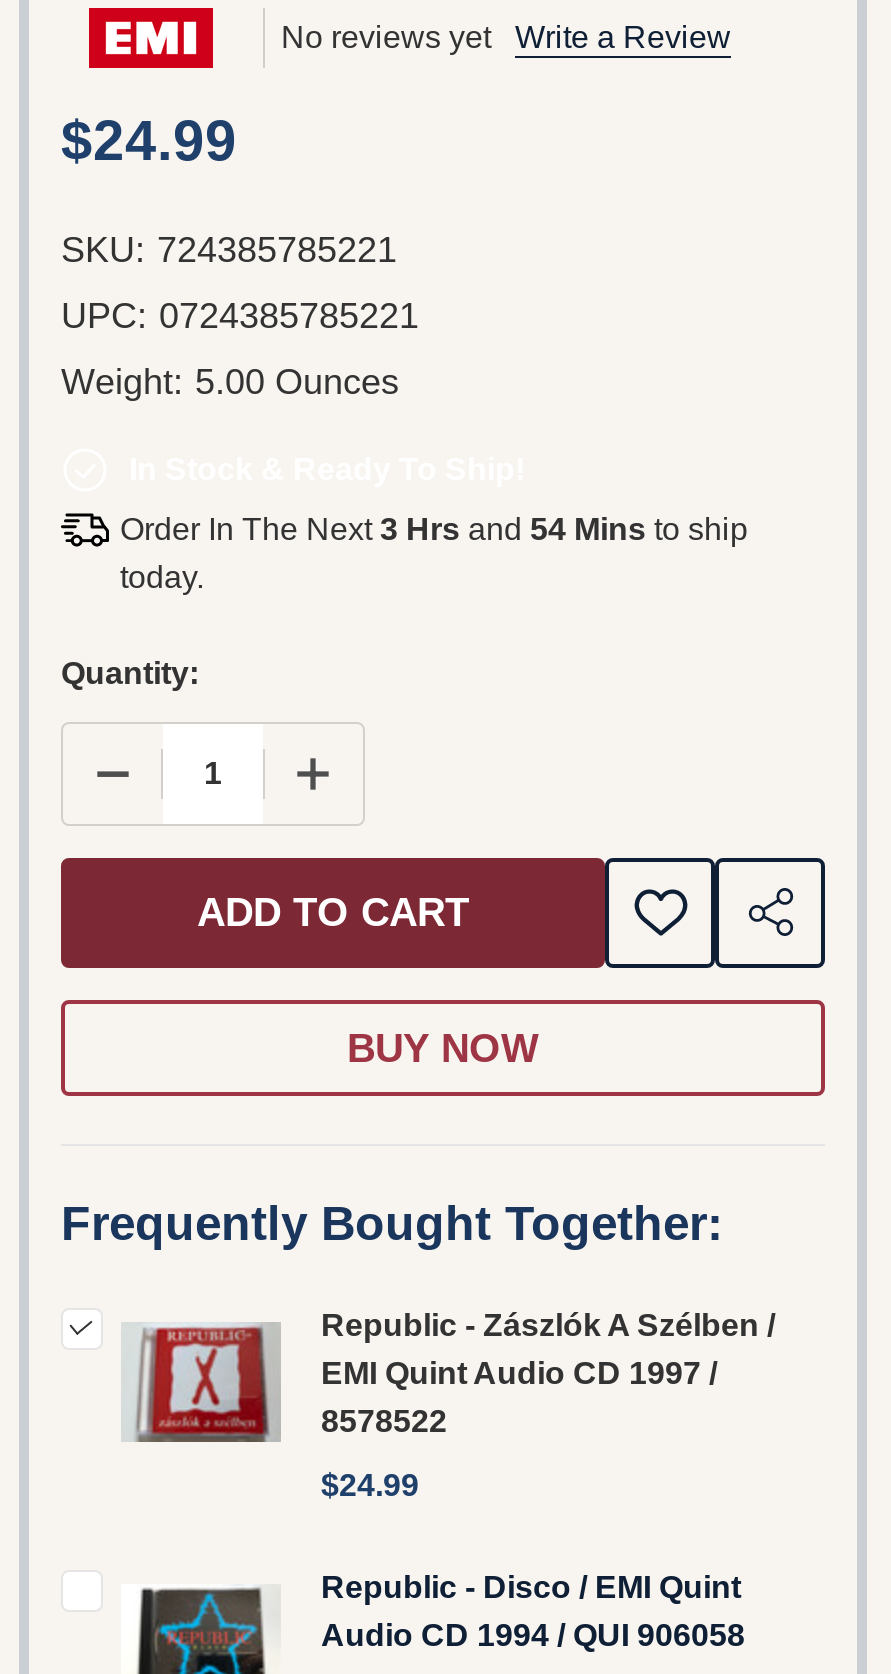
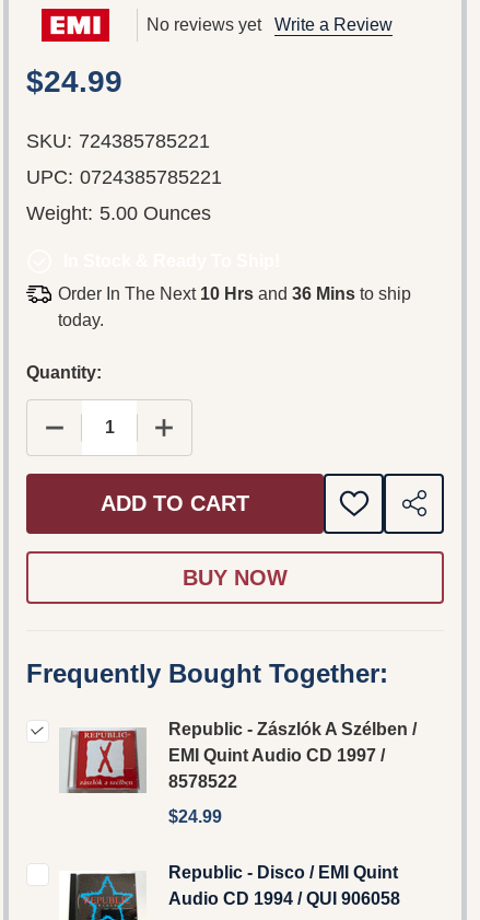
[120,512,748,546] Order In The Next 3 Hrs and 54 Mins to ship -> [58,284,411,303] Order In The Next 10 Hrs and 36 Mins to ship

